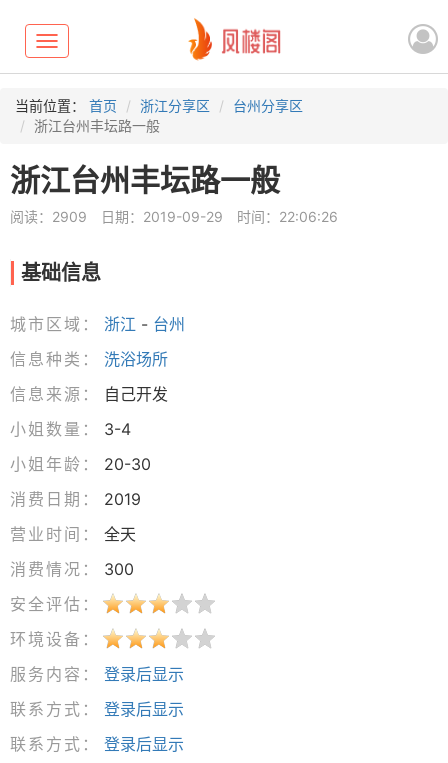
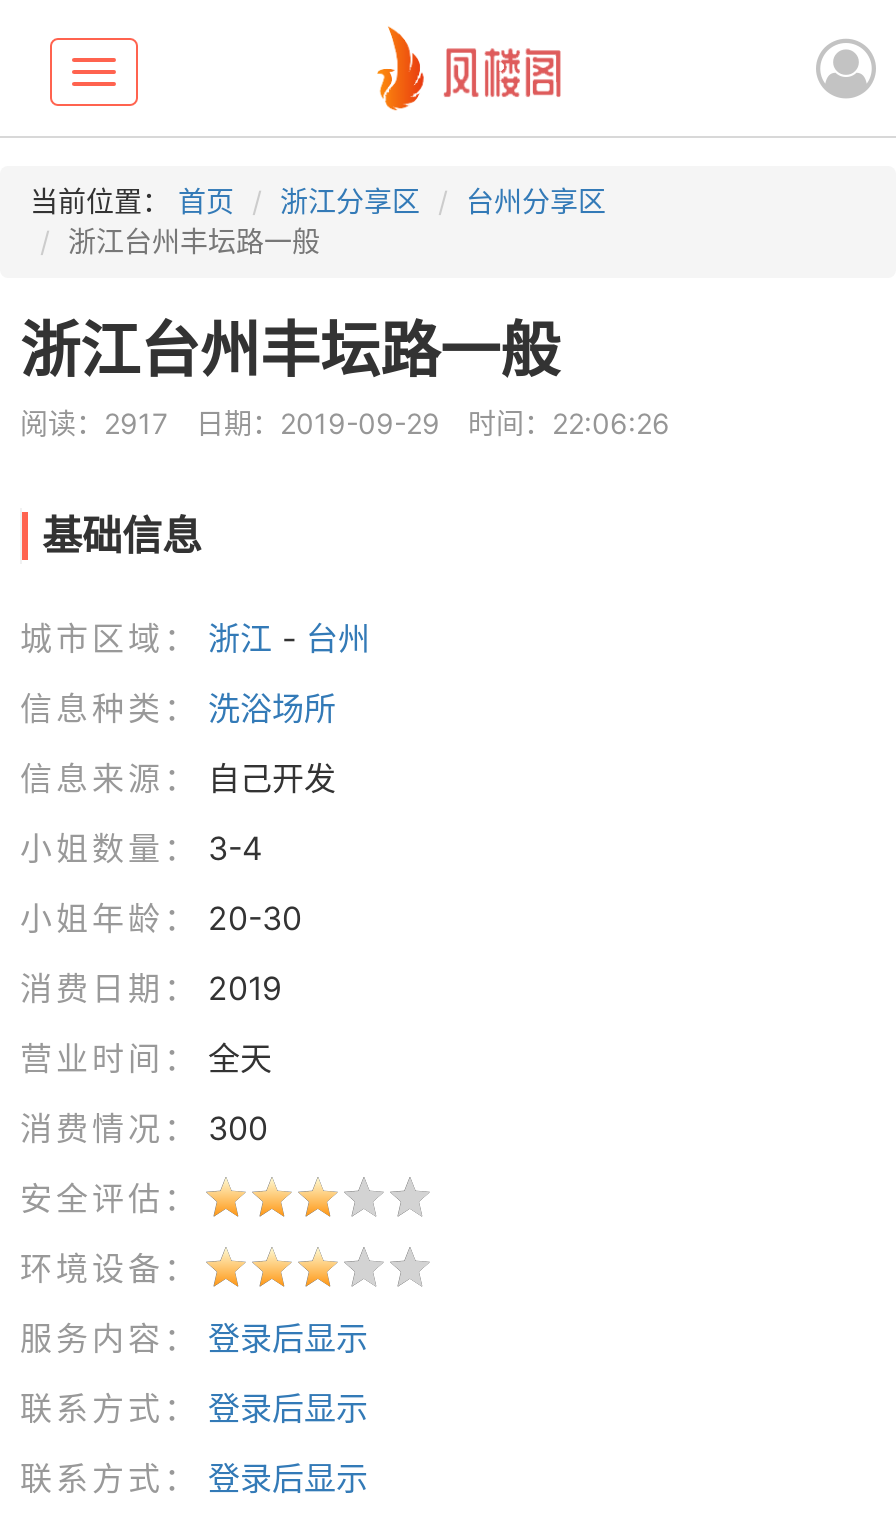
[10,208,338,225] 阅读：2909 日期：2019-09-29 时间：22:06:26 -> [20,406,670,440] 阅读：2917 日期：2019-09-29 时间：22:06:26

